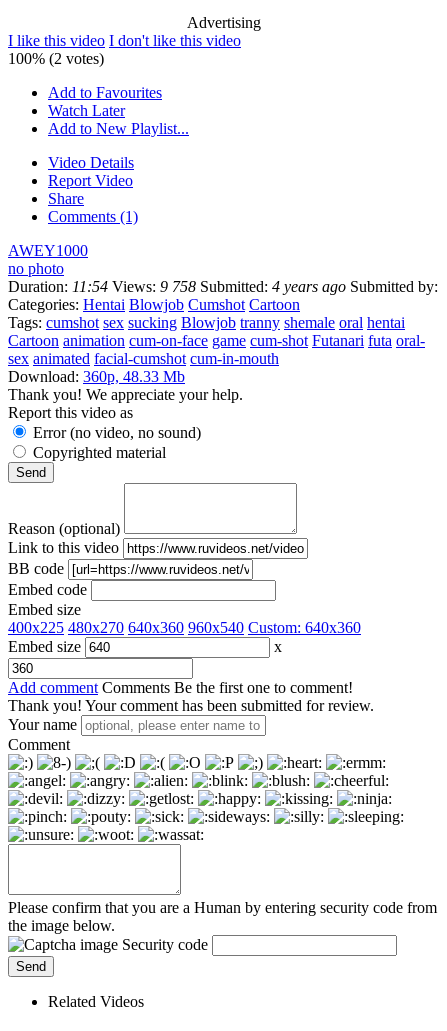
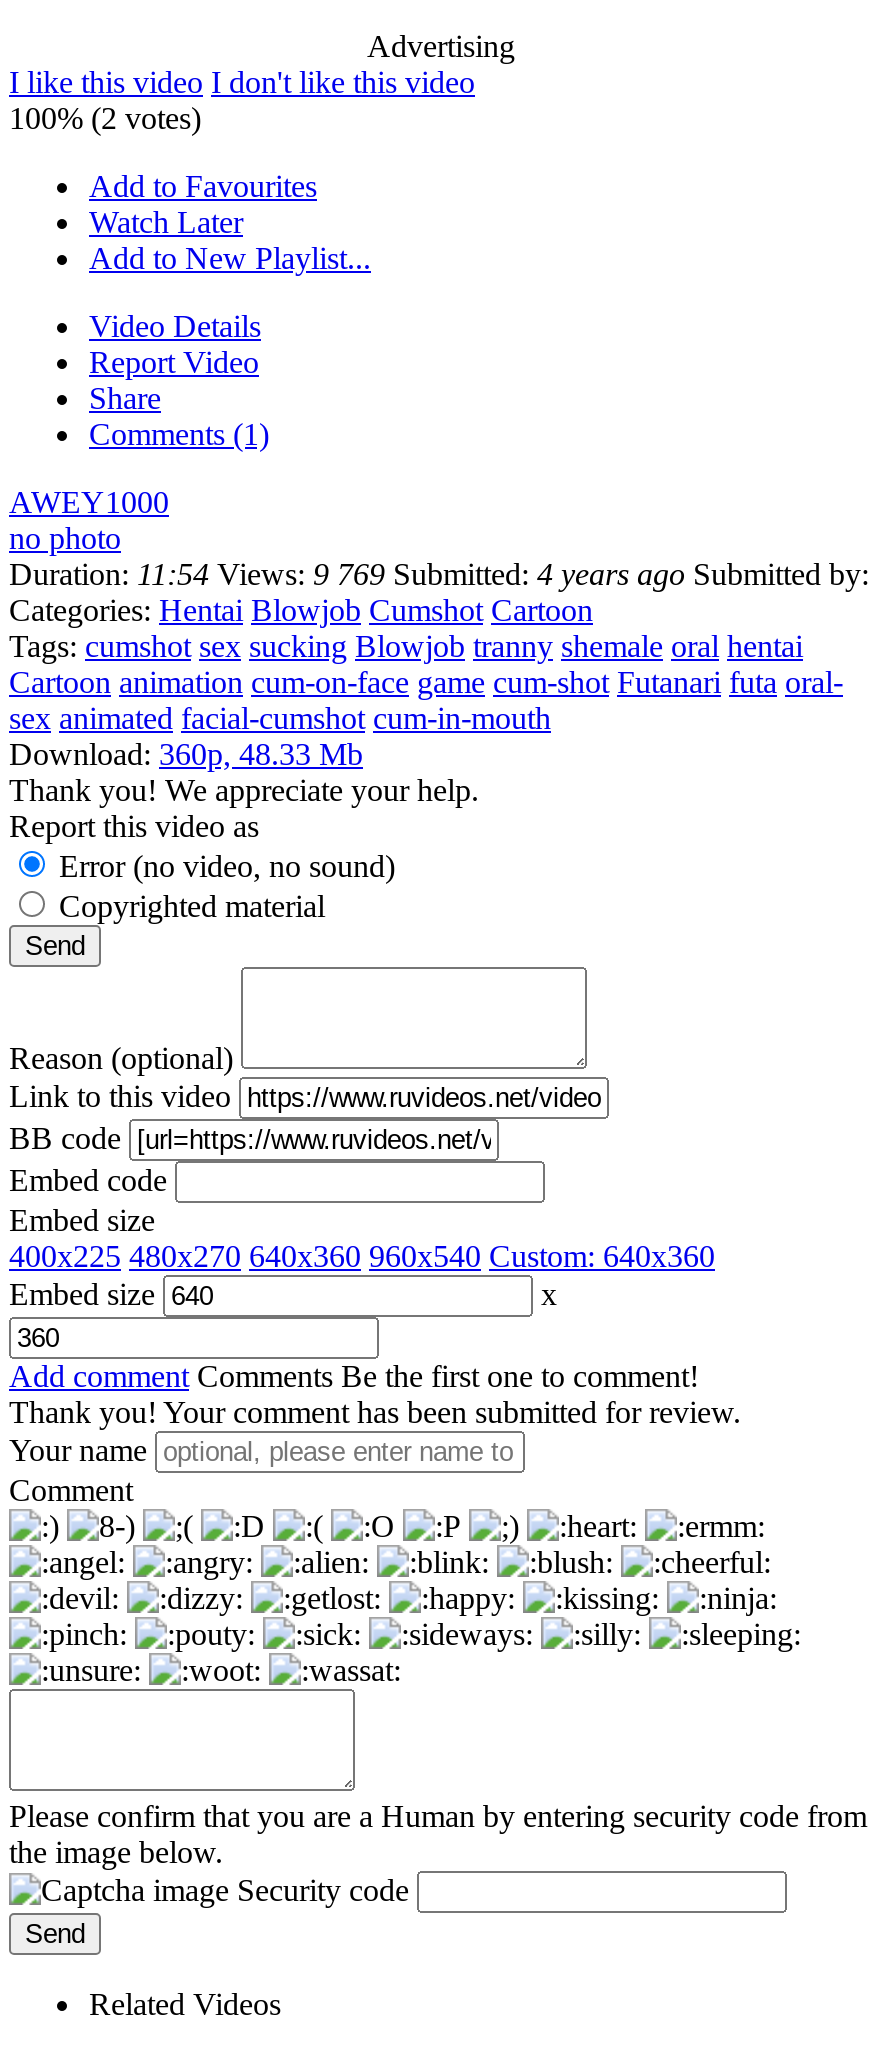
[8,278,438,295] Duration: 11:54 Views: 9 758 Submitted: 4 years ago Submitted by: -> [9,557,869,591] Duration: 11:54 Views: 9 769 Submitted: 4 years ago Submitted by:

